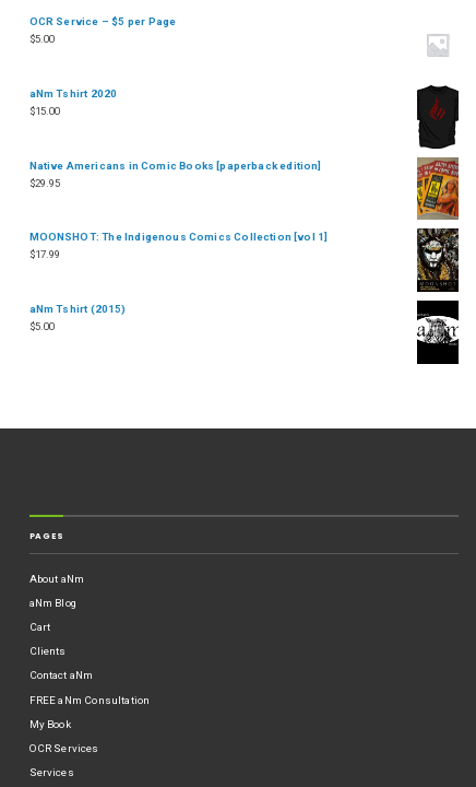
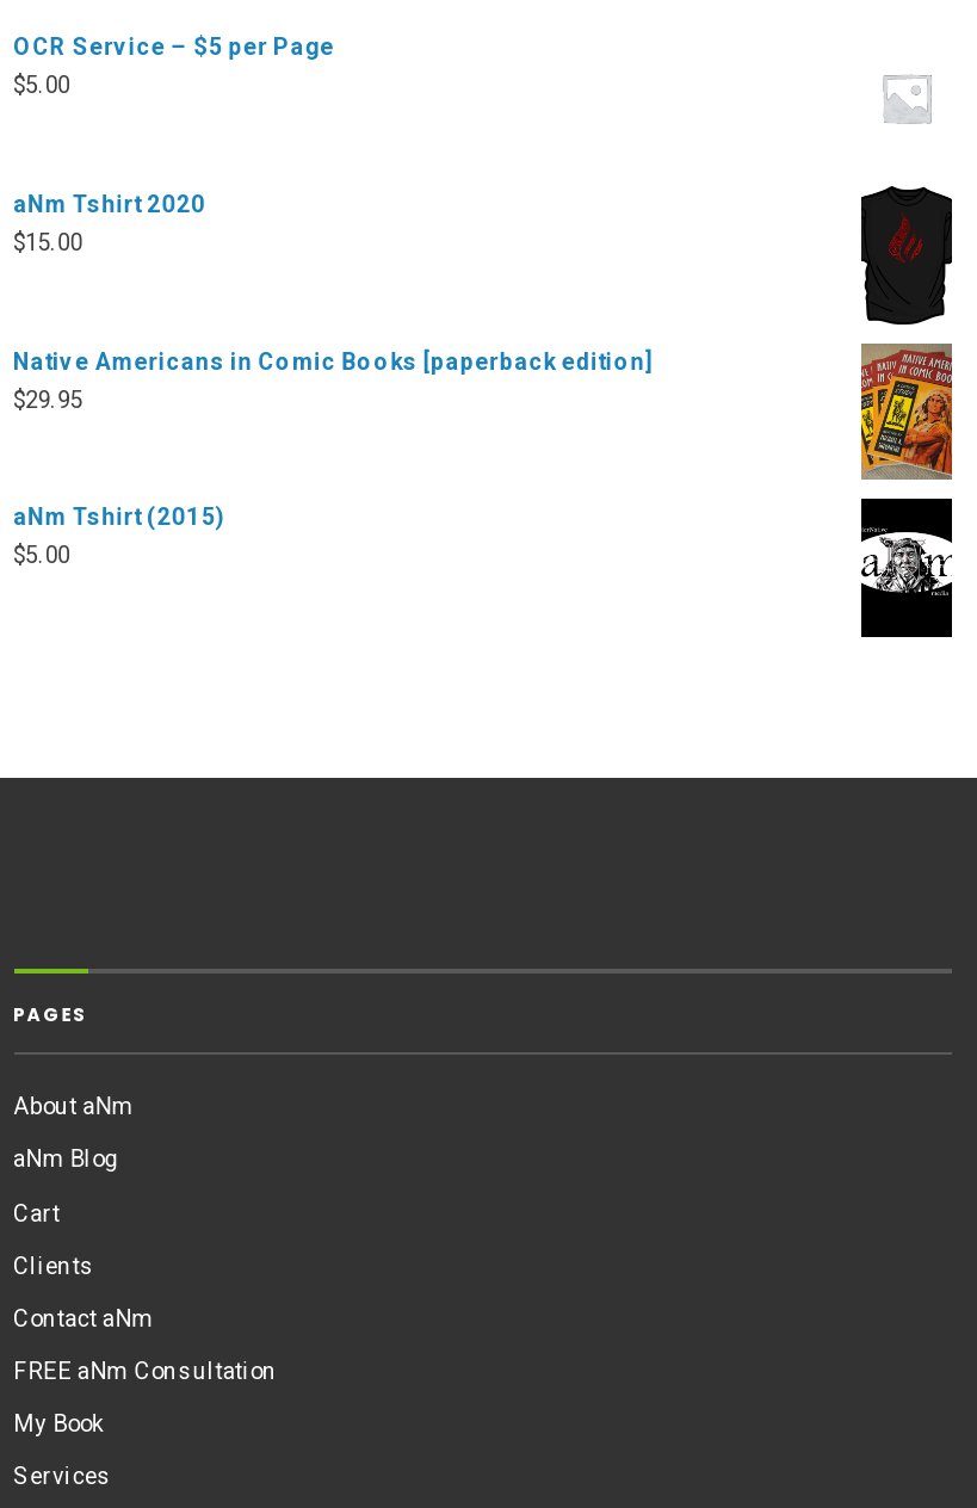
[29,231,328,260] MOONSHOT: The Indigenous Comics Collection [vol 1] | $17.99 -> none
[416,228,460,291] [image] -> none
[29,742,99,754] OCR Services -> none

